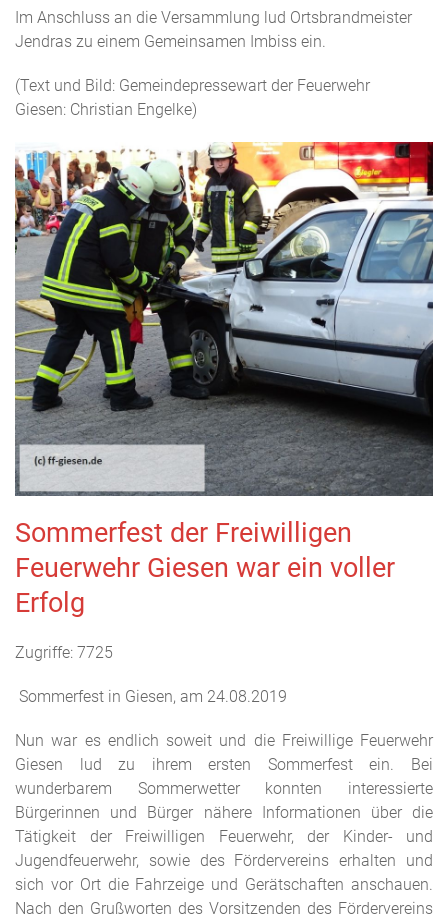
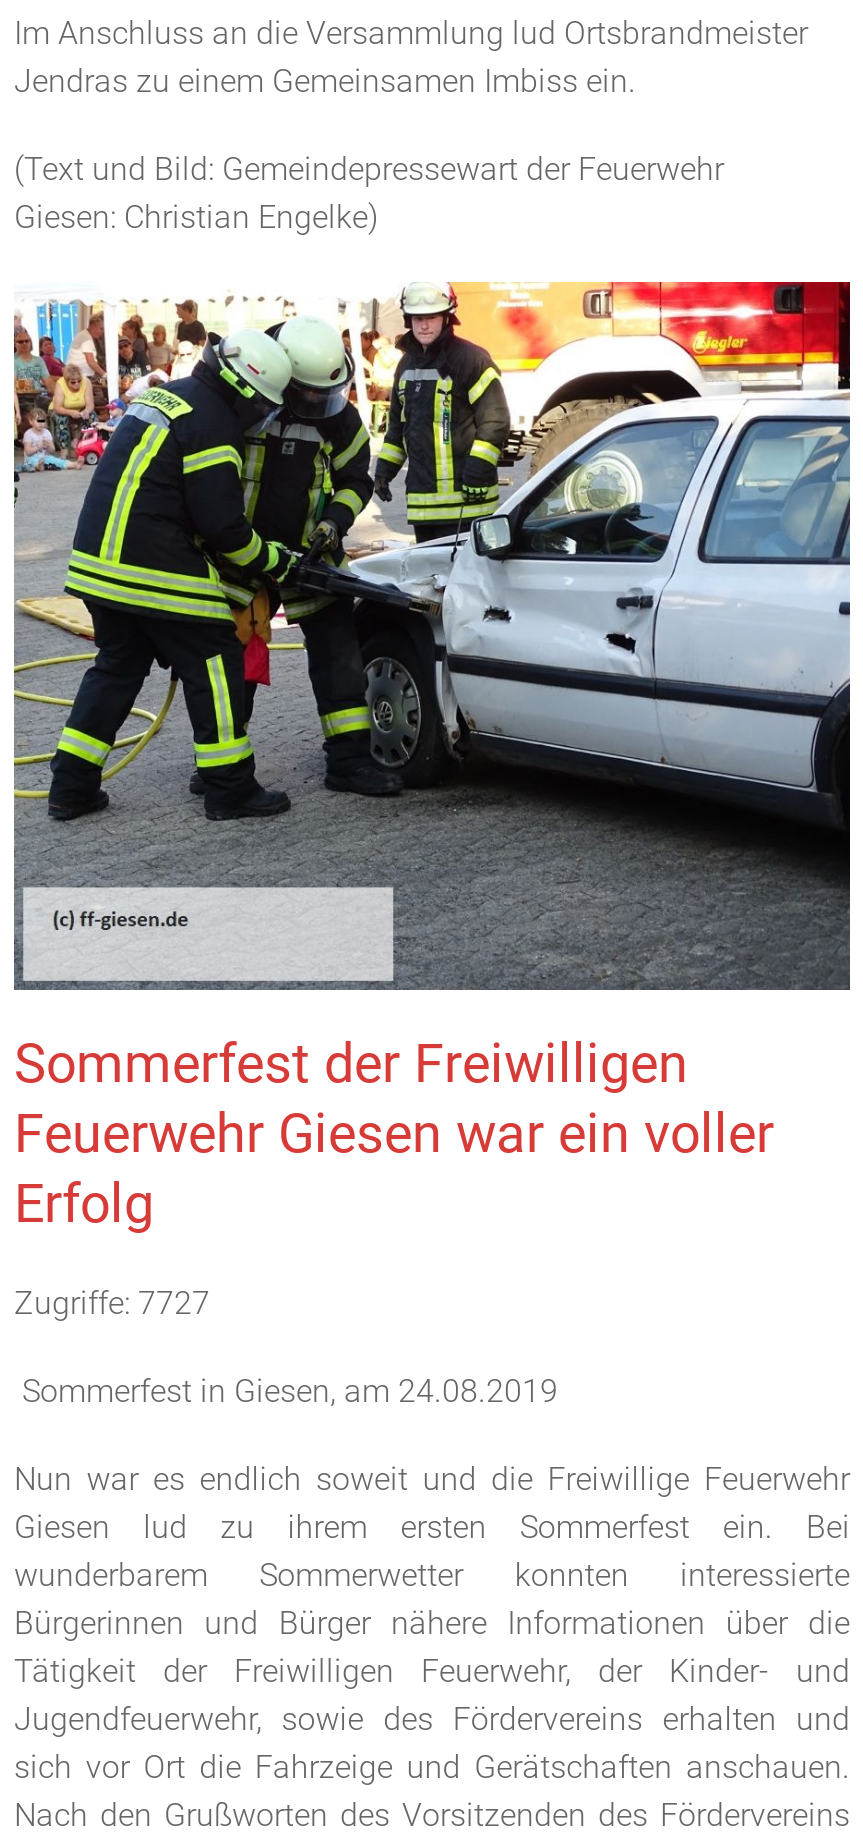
[15,643,113,662] Zugriffe: 7725 -> [14,1283,210,1321] Zugriffe: 7727

